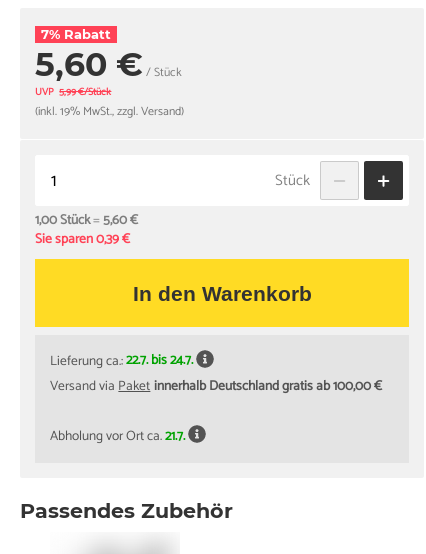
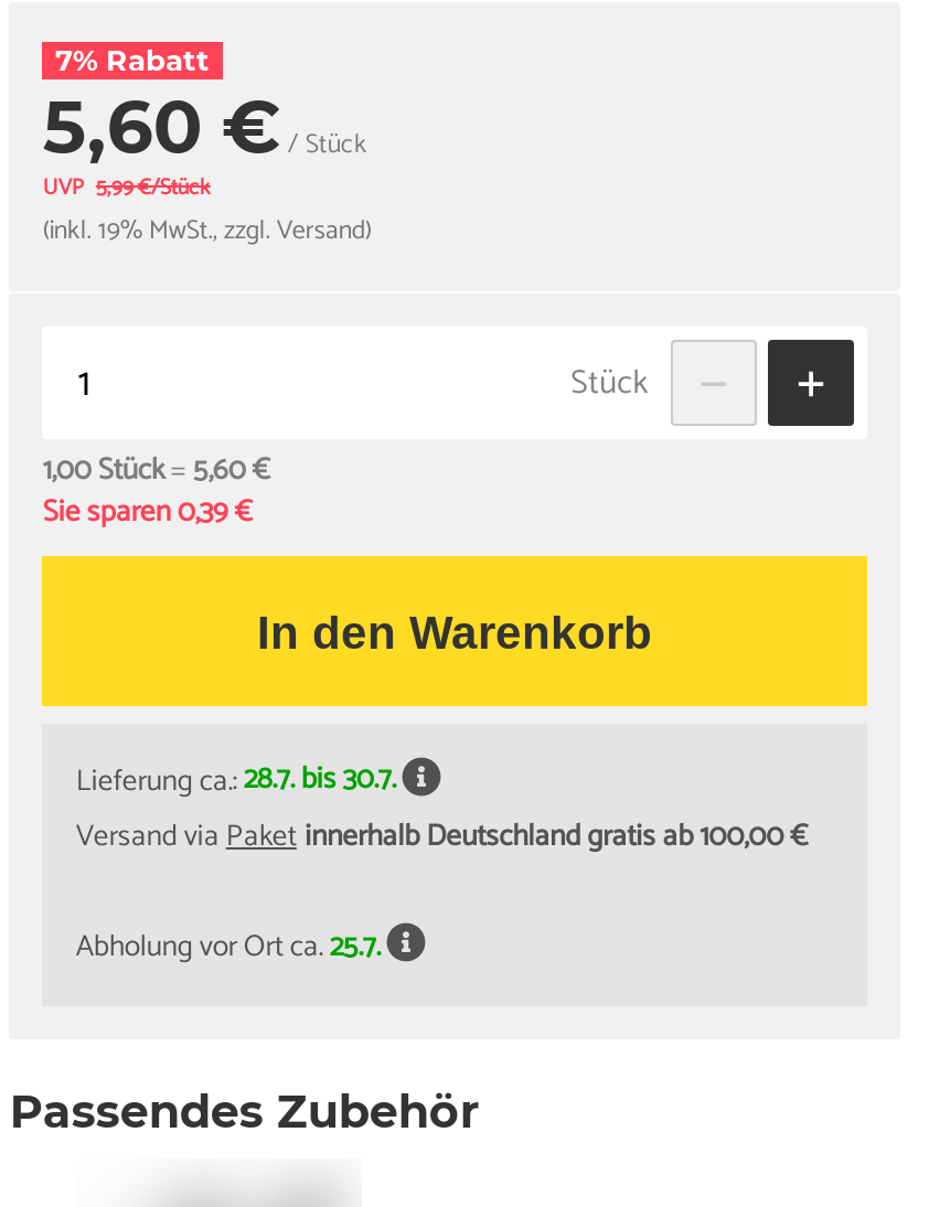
[50,349,193,371] Lieferung ca.:22.7. bis 24.7. -> [76,755,396,804] Lieferung ca.:28.7. bis 30.7.
[50,425,185,447] Abholung vor Ort ca.21.7. -> [76,922,380,970] Abholung vor Ort ca.25.7.

